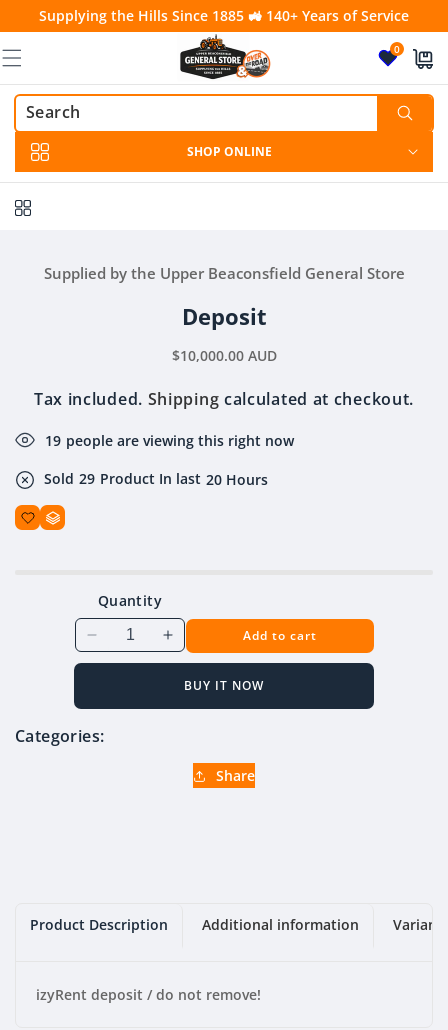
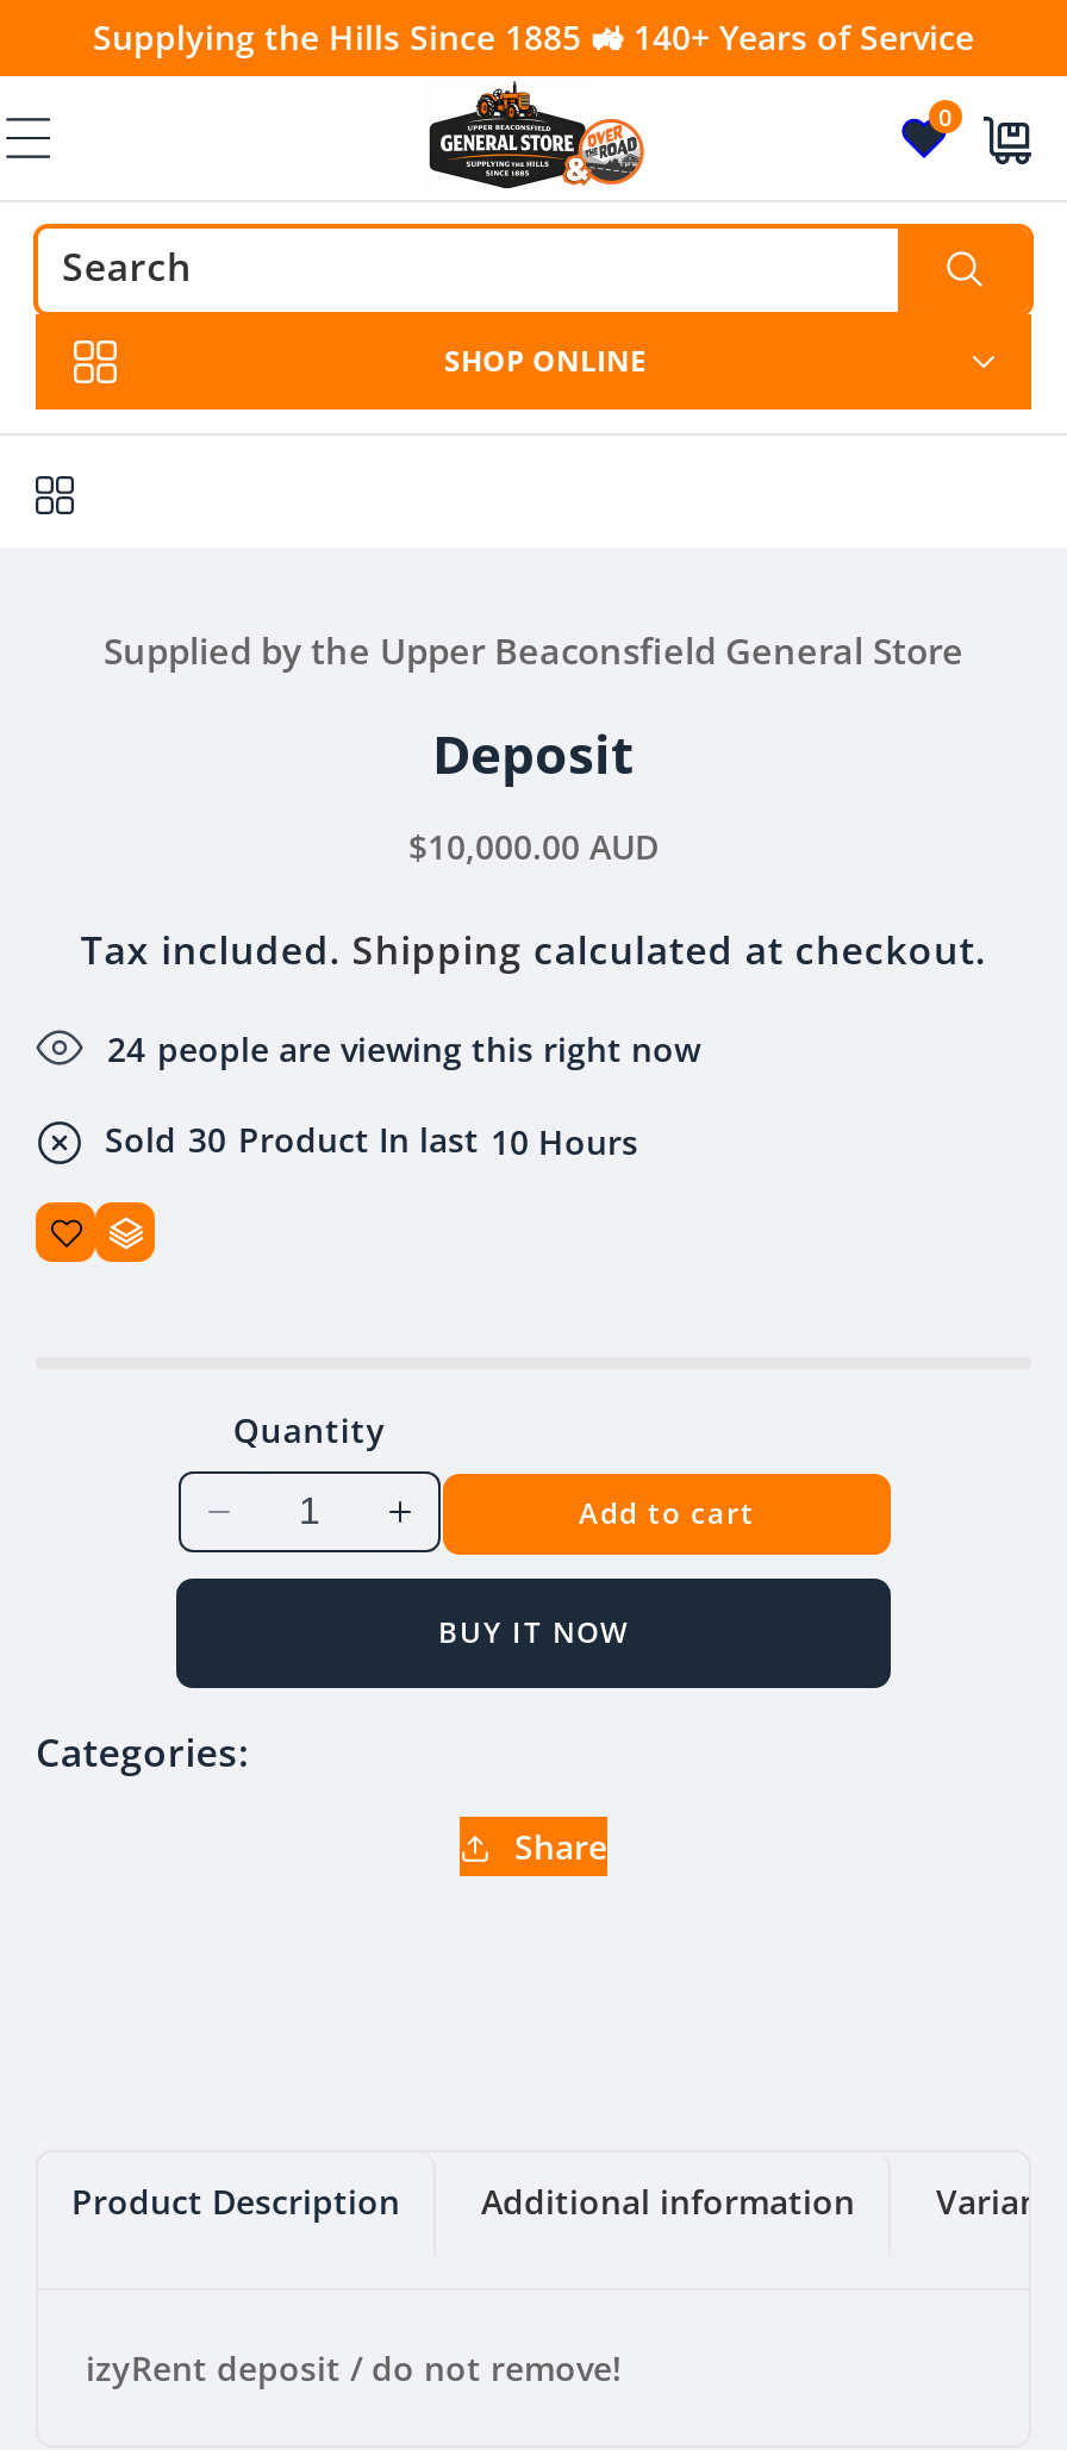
[45,431,294,450] 19 people are viewing this right now -> [107,1026,700,1071] 24 people are viewing this right now
[44,469,268,489] Sold 29 Product In last 20 Hours -> [105,1117,638,1163] Sold 30 Product In last 10 Hours

